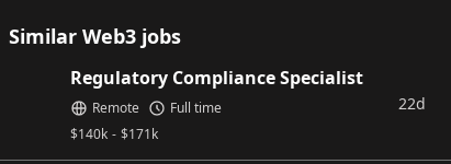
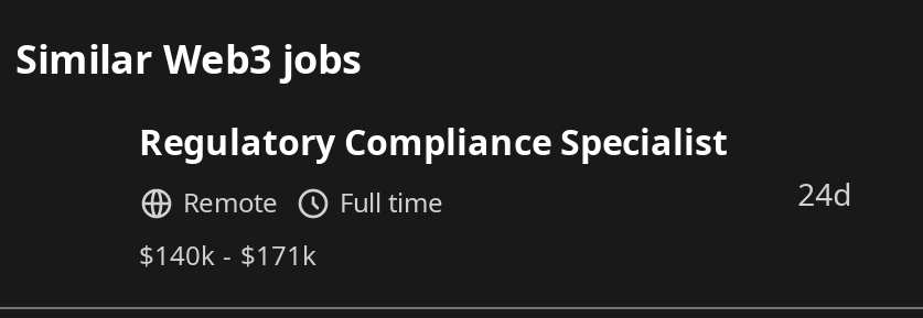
[398,93,425,114] 22d -> [798,173,853,215] 24d

